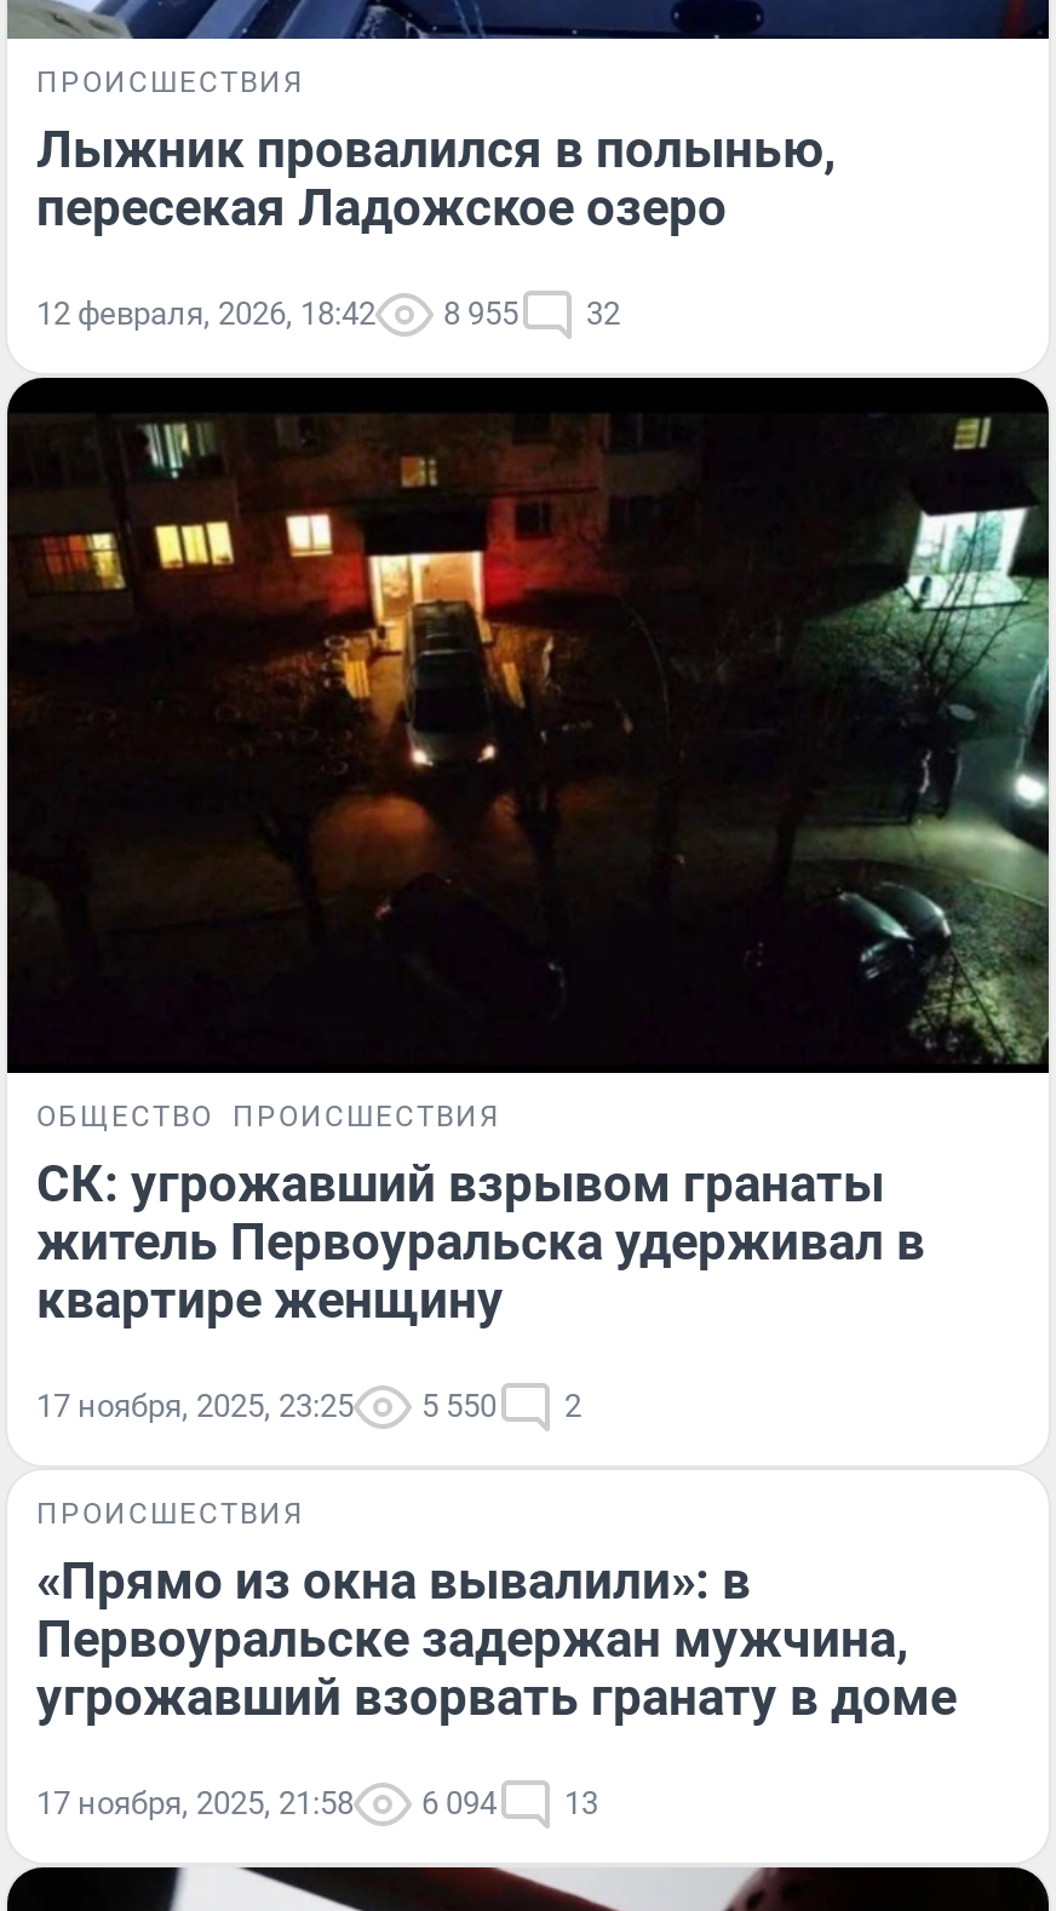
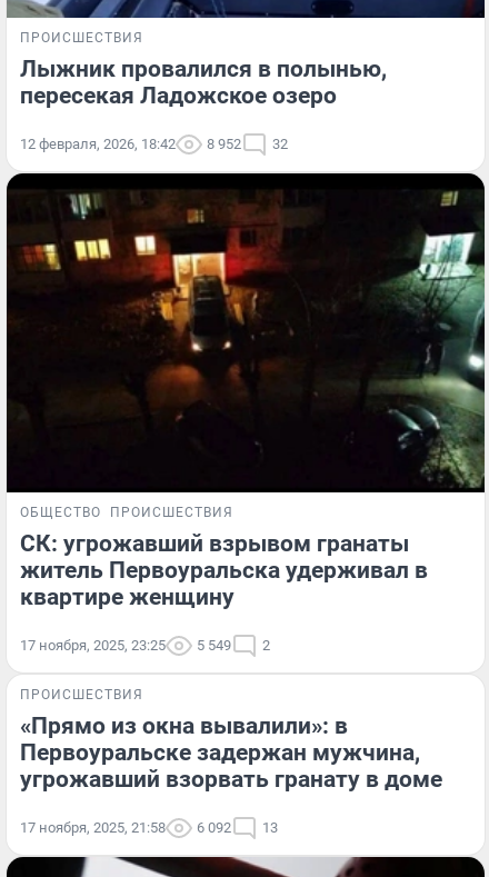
[36,296,620,332] 12 февраля, 2026, 18:42 8 955 32 -> [20,136,288,153] 12 февраля, 2026, 18:42 8 952 32
[36,1388,581,1424] 17 ноября, 2025, 23:25 5 550 2 -> [20,637,270,653] 17 ноября, 2025, 23:25 5 549 2
[36,1785,598,1821] 17 ноября, 2025, 21:58 6 094 13 -> [20,819,278,836] 17 ноября, 2025, 21:58 6 092 13

